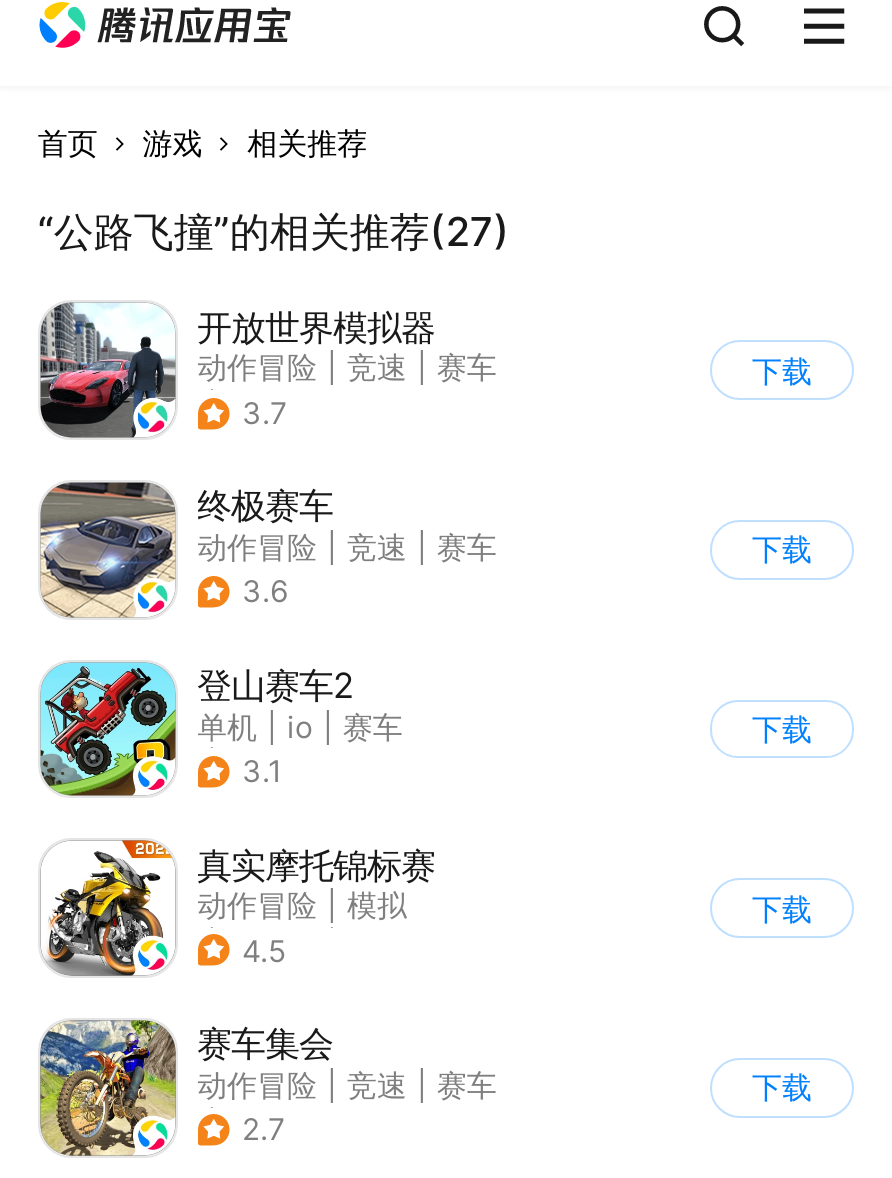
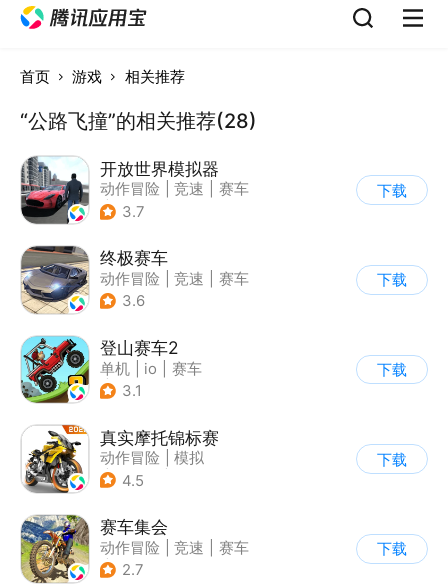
[38,207,510,255] “公路飞撞”的相关推荐(27) -> [20,108,257,132] “公路飞撞”的相关推荐(28)

